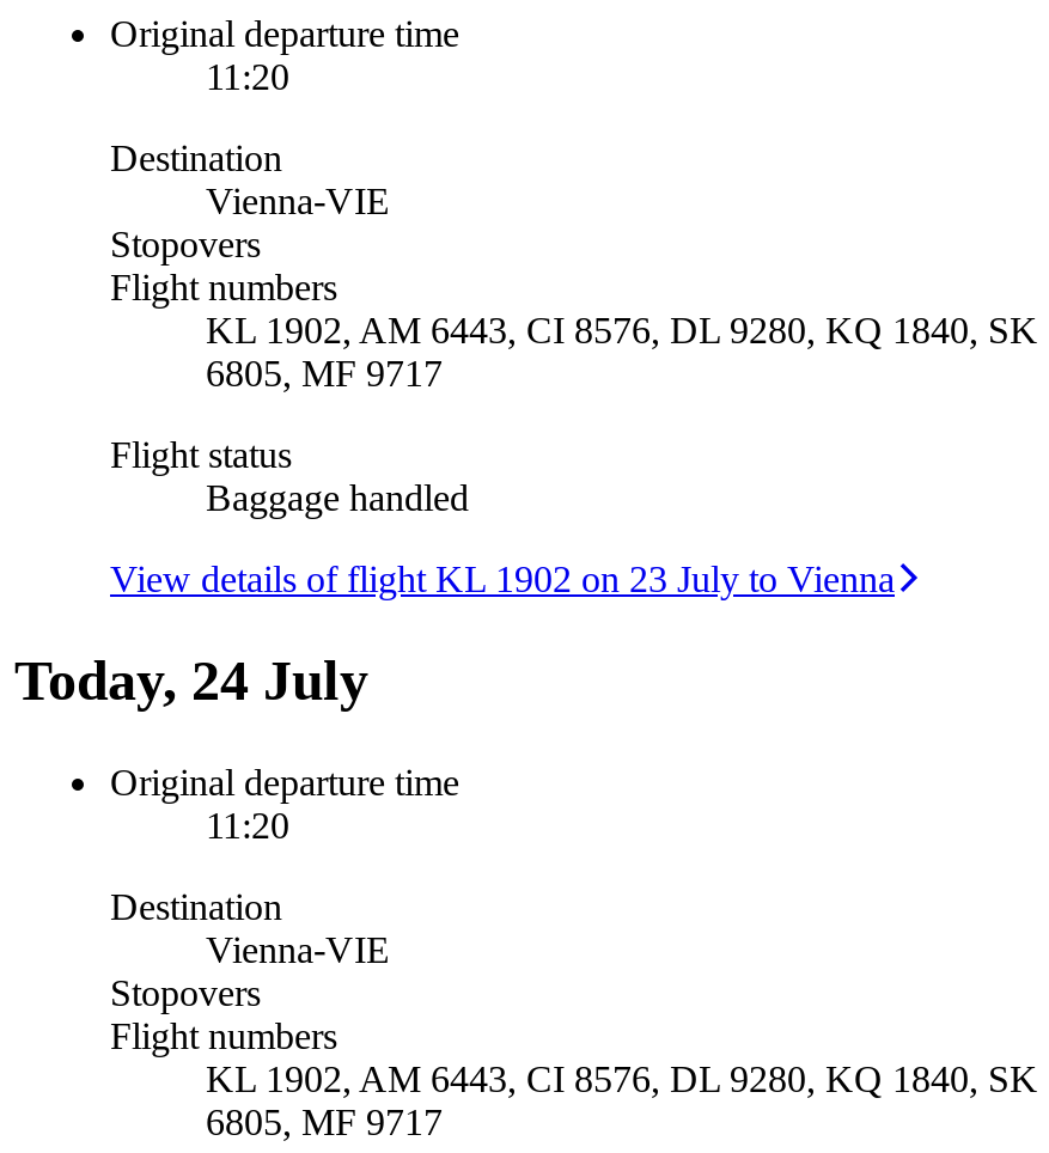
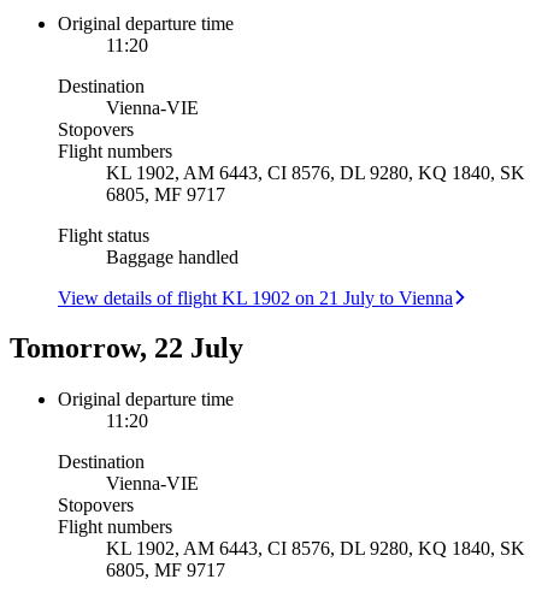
[110,557,895,598] View details of flight KL 1902 on 23 July to Vienna -> [58,287,453,308] View details of flight KL 1902 on 21 July to Vienna
[14,648,368,710] Today, 24 July -> [10,333,243,364] Tomorrow, 22 July

